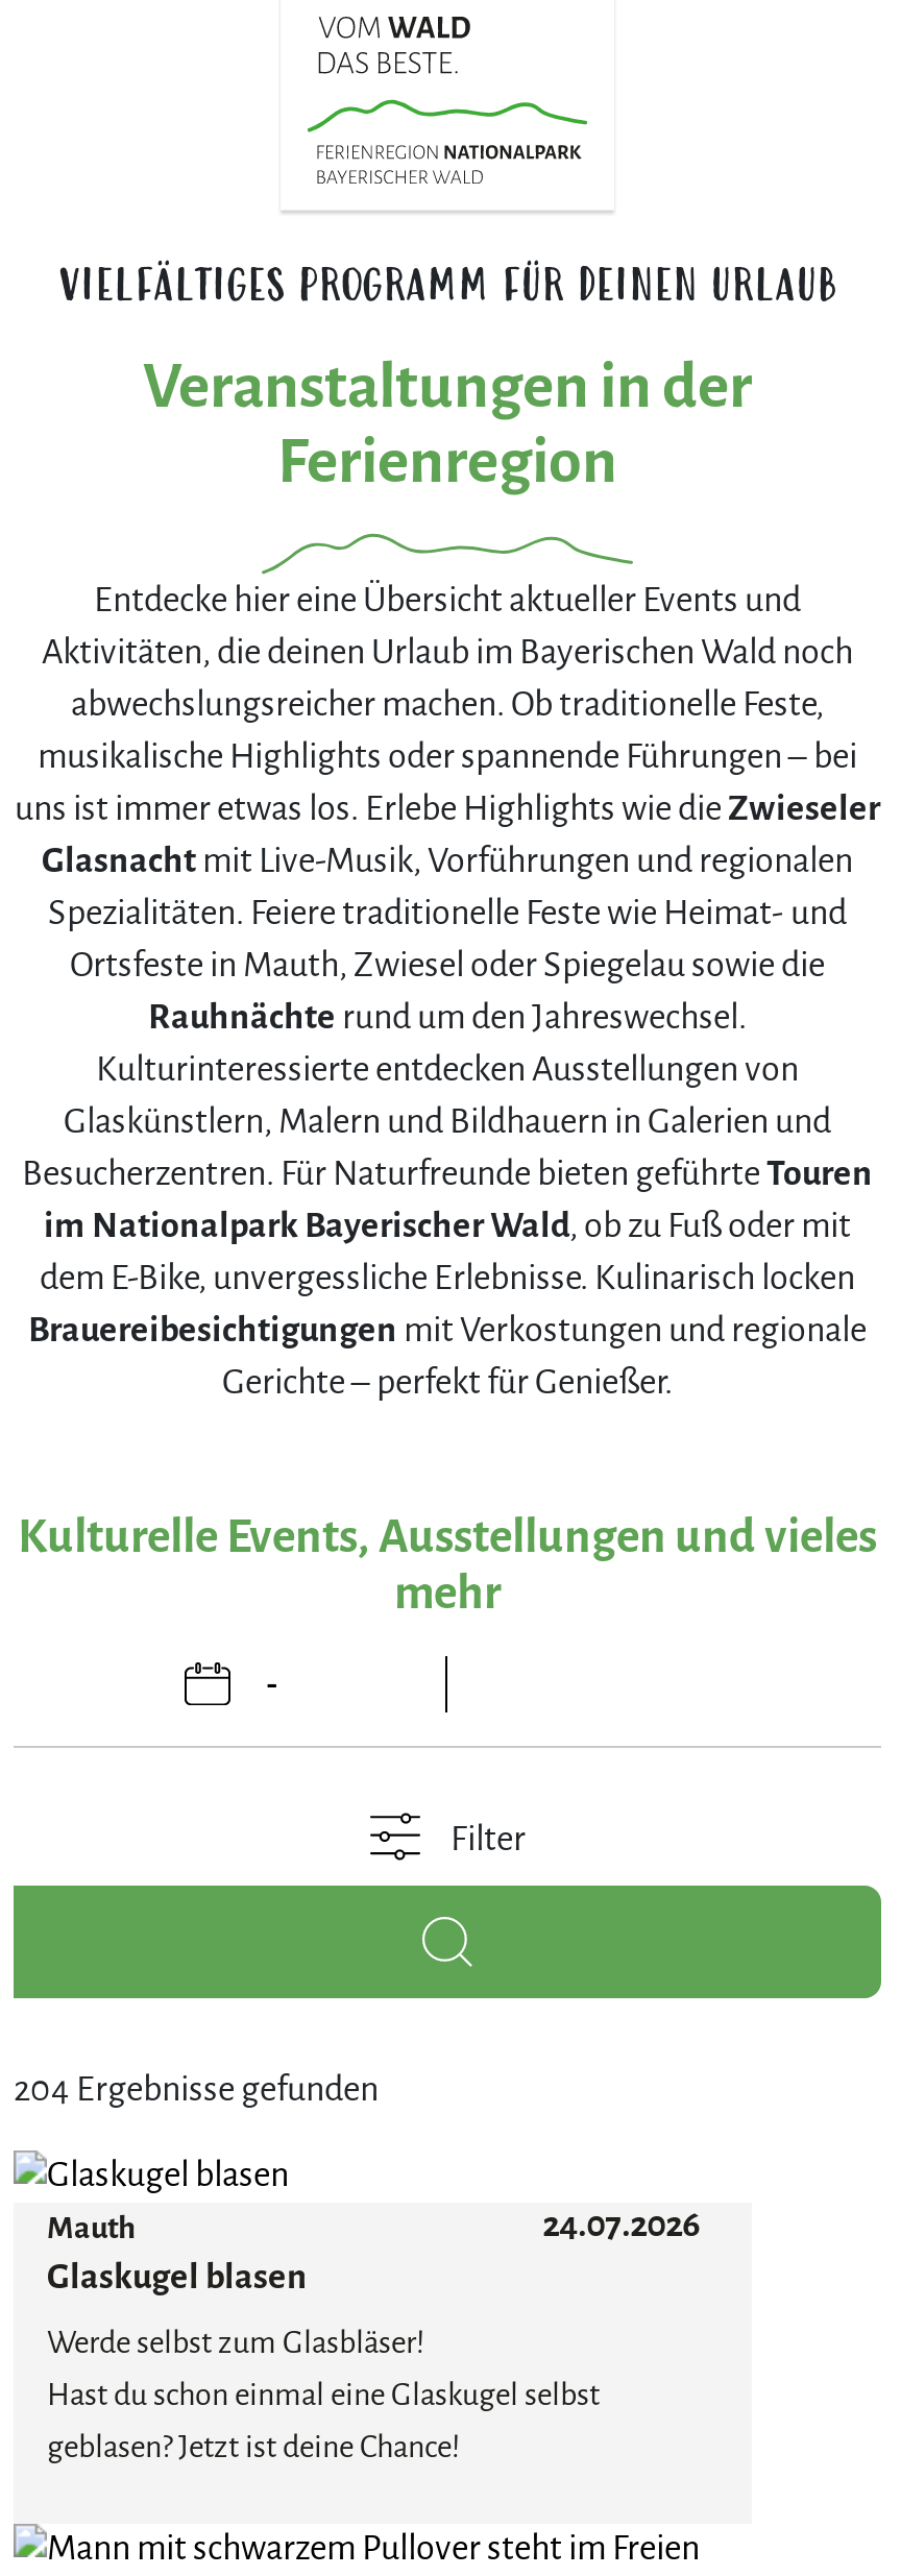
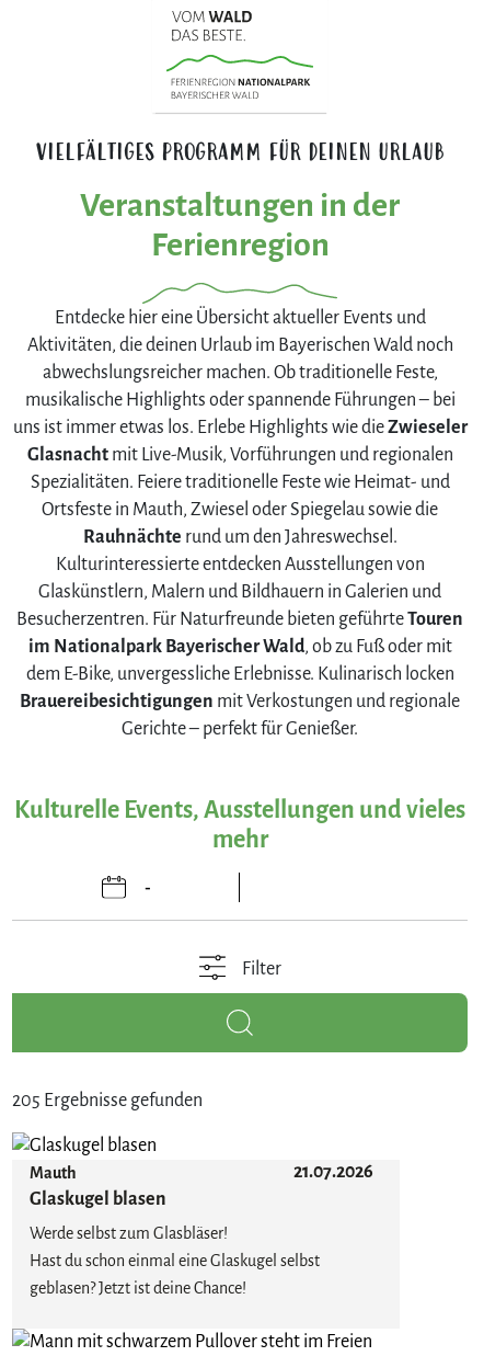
[14,2071,379,2109] 204 Ergebnisse gefunden -> [12,1091,203,1111] 205 Ergebnisse gefunden
[542,2207,701,2245] 24.07.2026 -> [293,1162,373,1182] 21.07.2026

